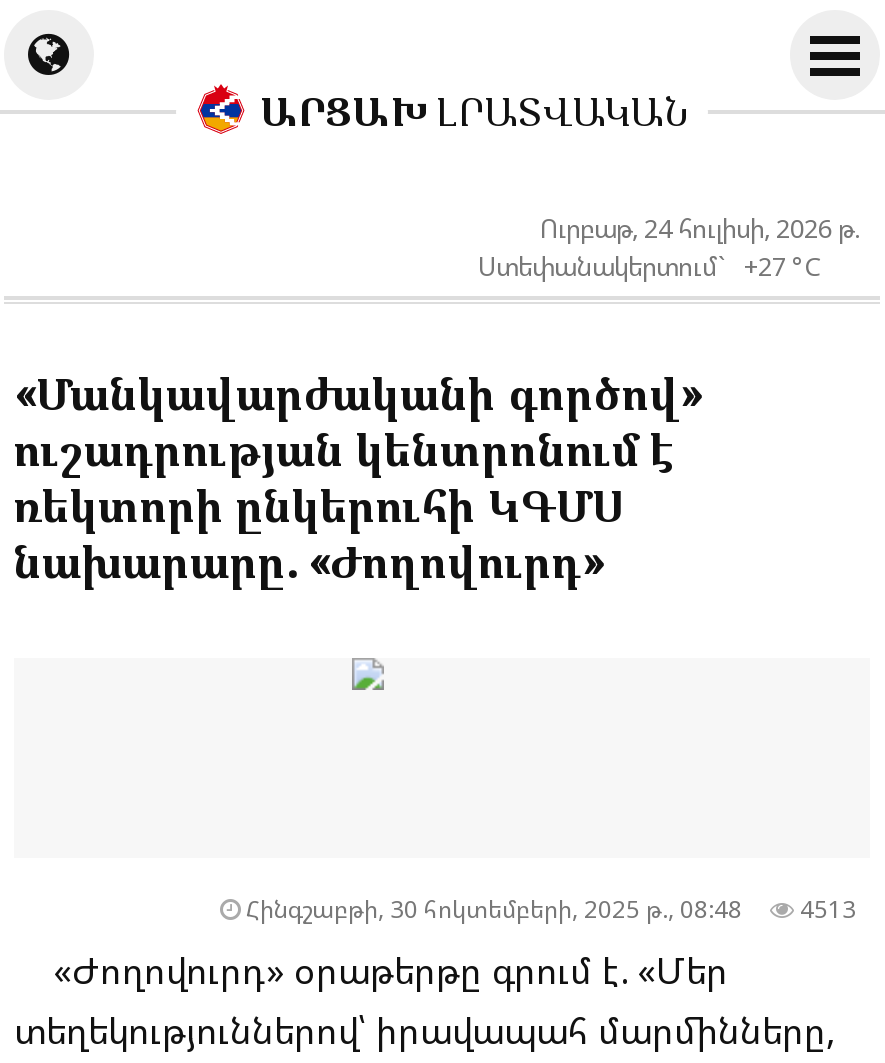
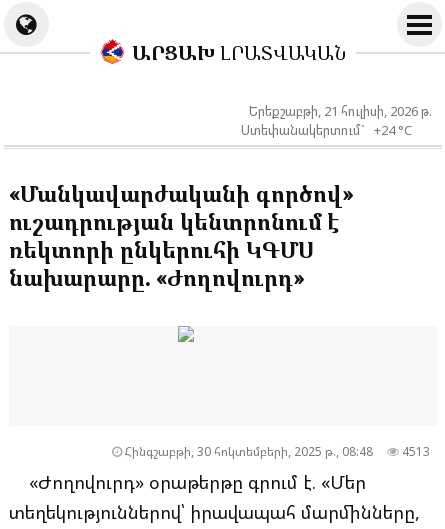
[540,210,860,246] Ուրբաթ, 24 հուլիսի, 2026 թ. -> [249,102,432,120] Երեքշաբթի, 21 հուլիսի, 2026 թ.
[478,248,820,284] Ստեփանակերտում` +27 °C -> [241,121,412,139] Ստեփանակերտում` +24 °C

